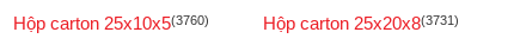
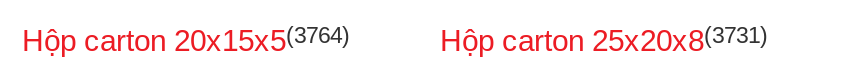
[13,13,209,33] Hộp carton 25x10x5(3760) -> [22,23,350,57] Hộp carton 20x15x5(3764)

